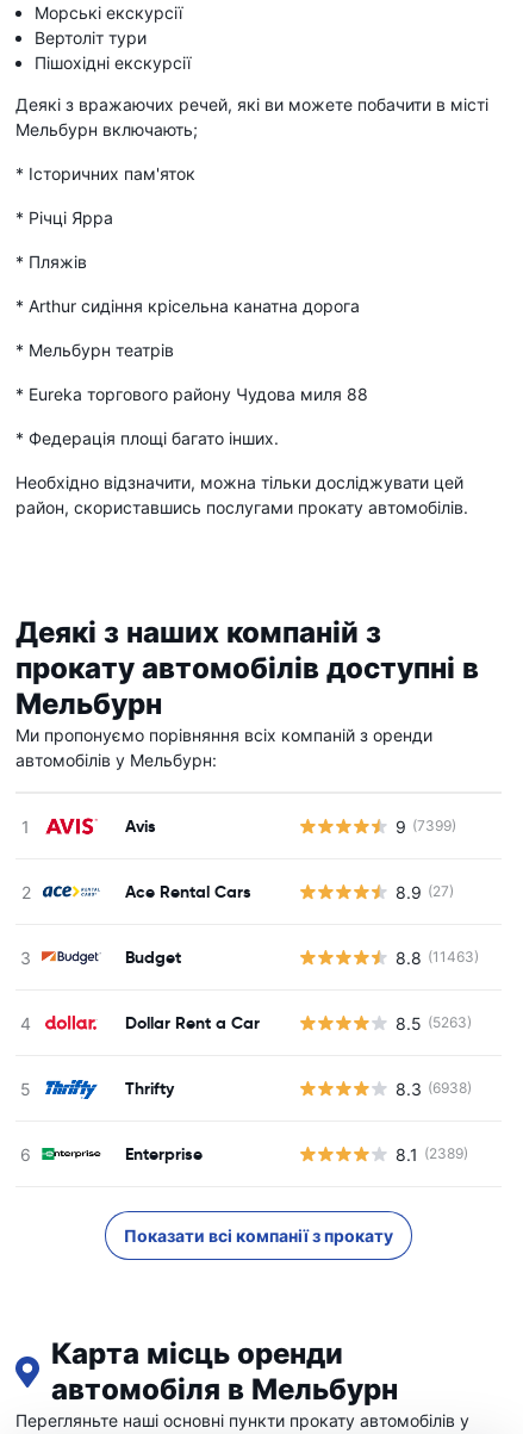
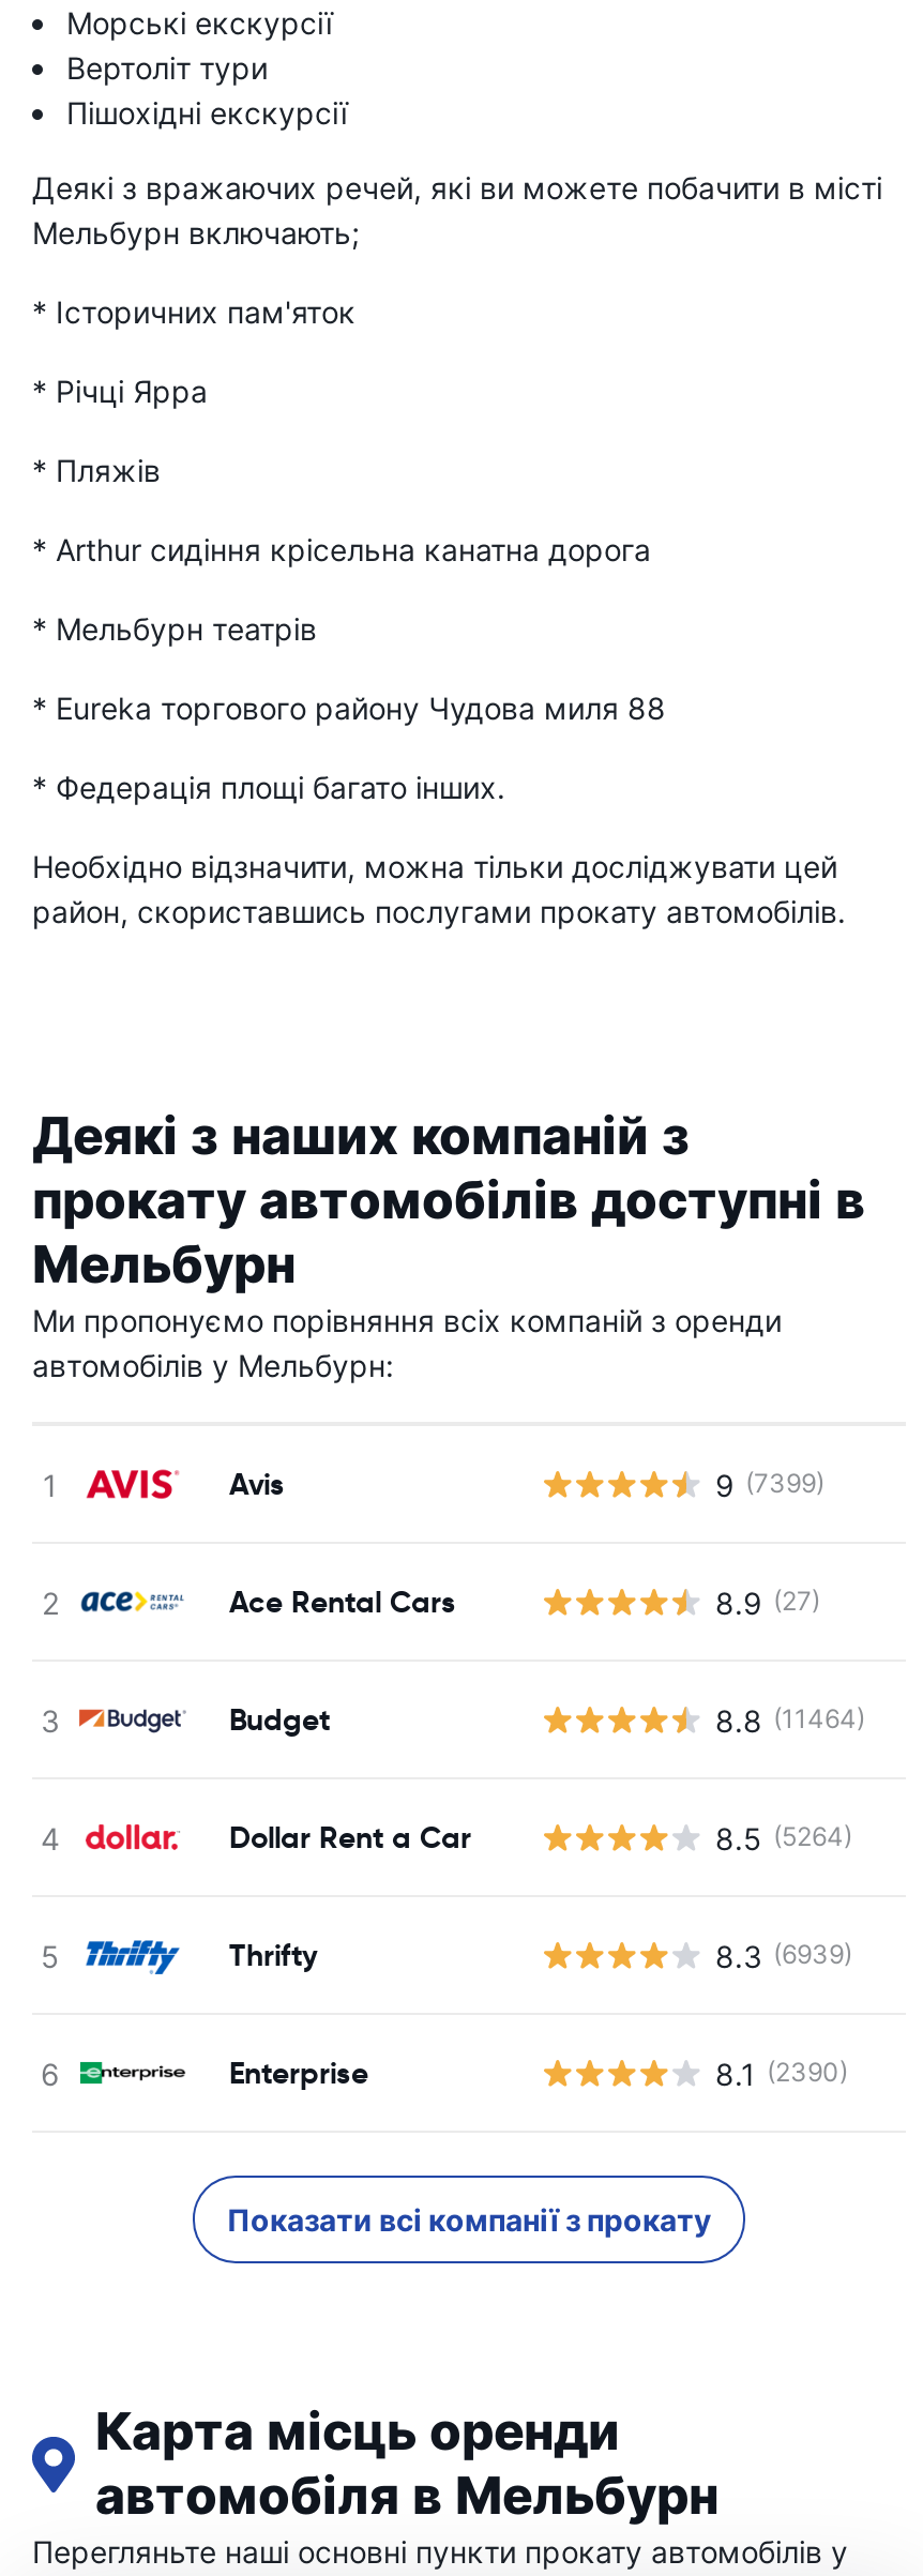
[396,947,479,967] 8.8 (11463) -> [715,1701,865,1738] 8.8 (11464)
[396,1013,472,1033] 8.5 (5263) -> [715,1819,852,1855] 8.5 (5264)
[396,1078,472,1098] 8.3 (6938) -> [715,1937,852,1973] 8.3 (6939)
[396,1144,468,1164] 8.1 (2389) -> [715,2055,848,2091] 8.1 (2390)

